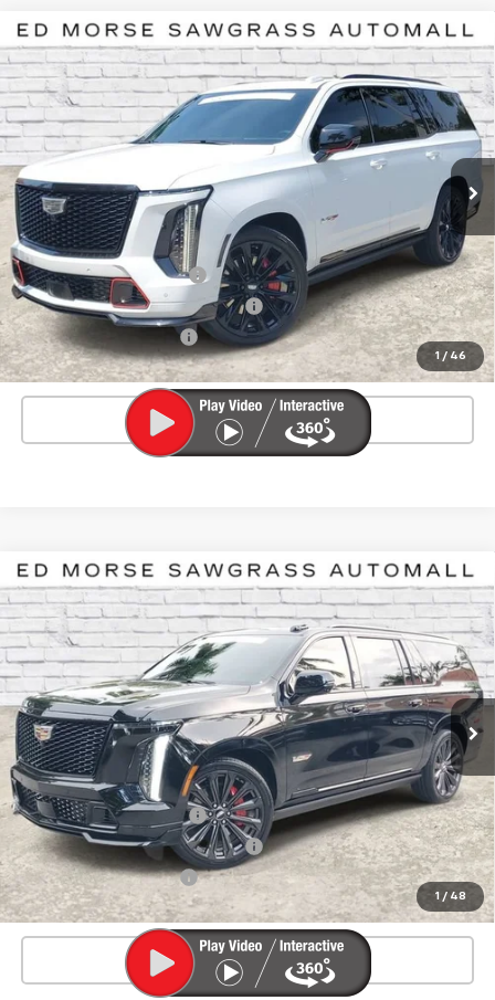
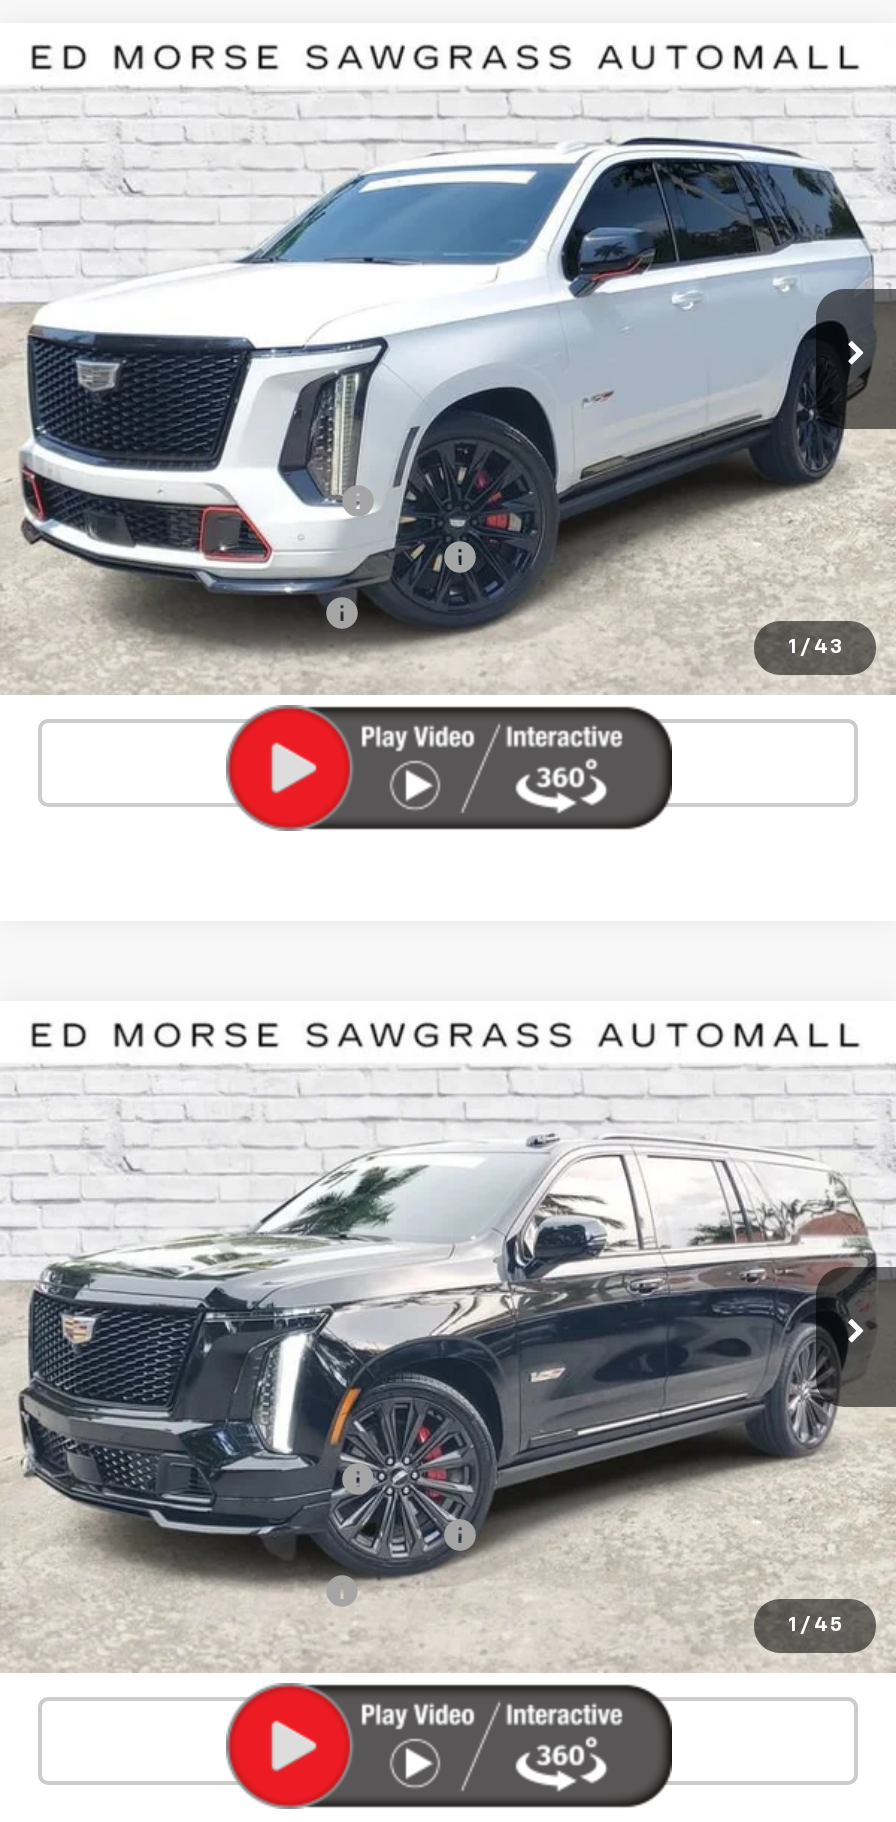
[435,350,466,361] 1 / 46 -> [788,637,842,657] 1 / 43
[435,890,466,901] 1 / 48 -> [788,1615,842,1635] 1 / 45

